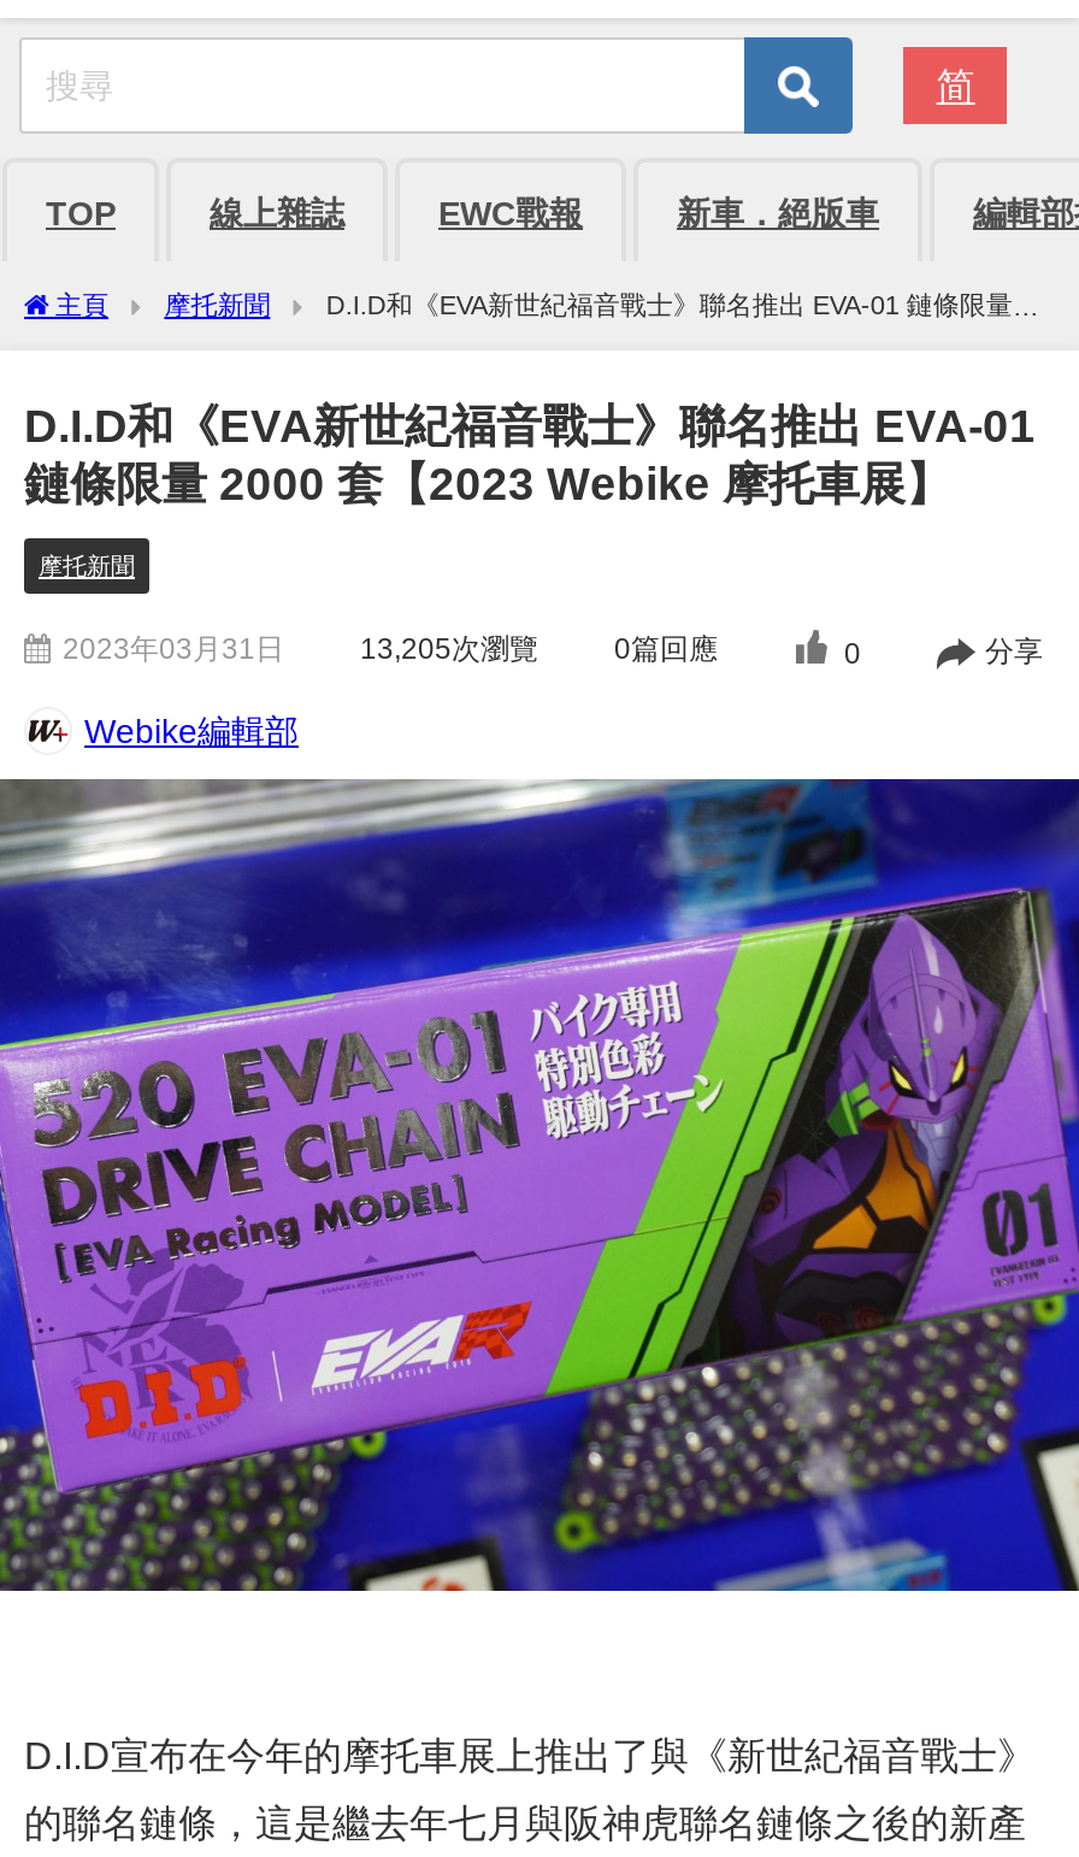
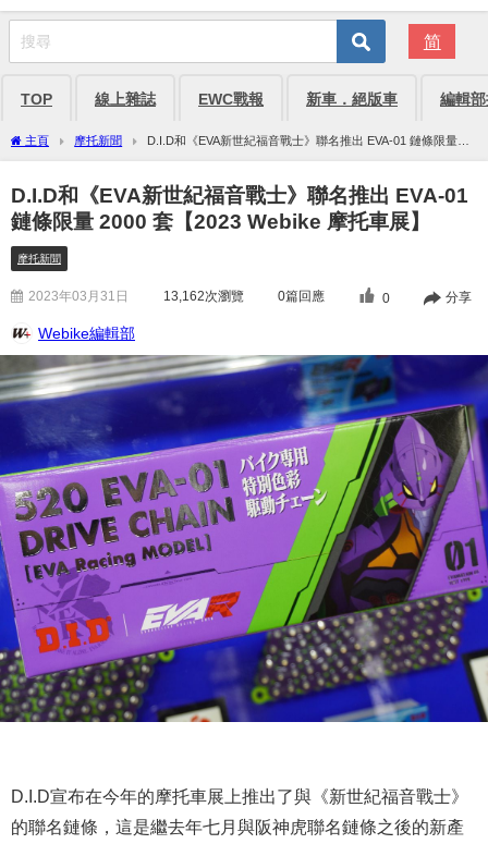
[360,635,538,664] 13,205次瀏覽 -> [163,290,243,303] 13,162次瀏覽

